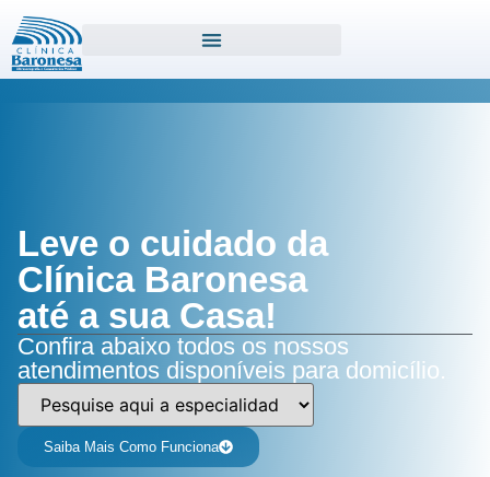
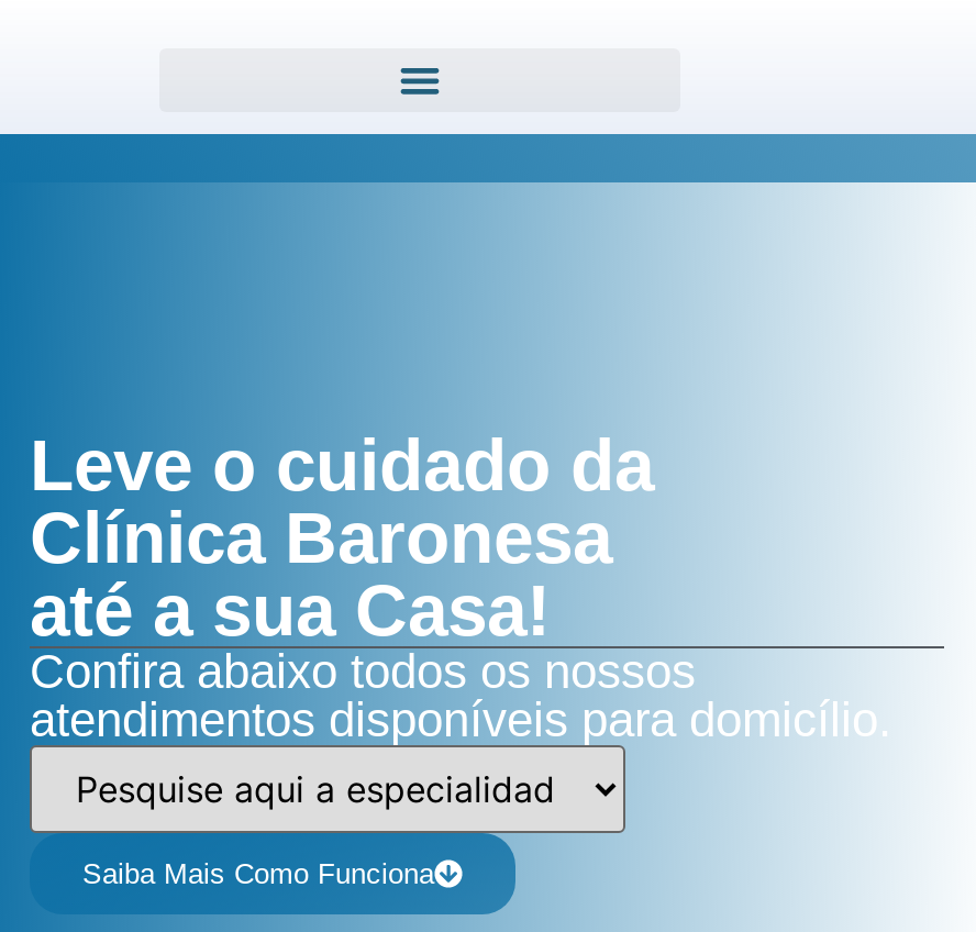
[11,15,83,72] [image] -> none

